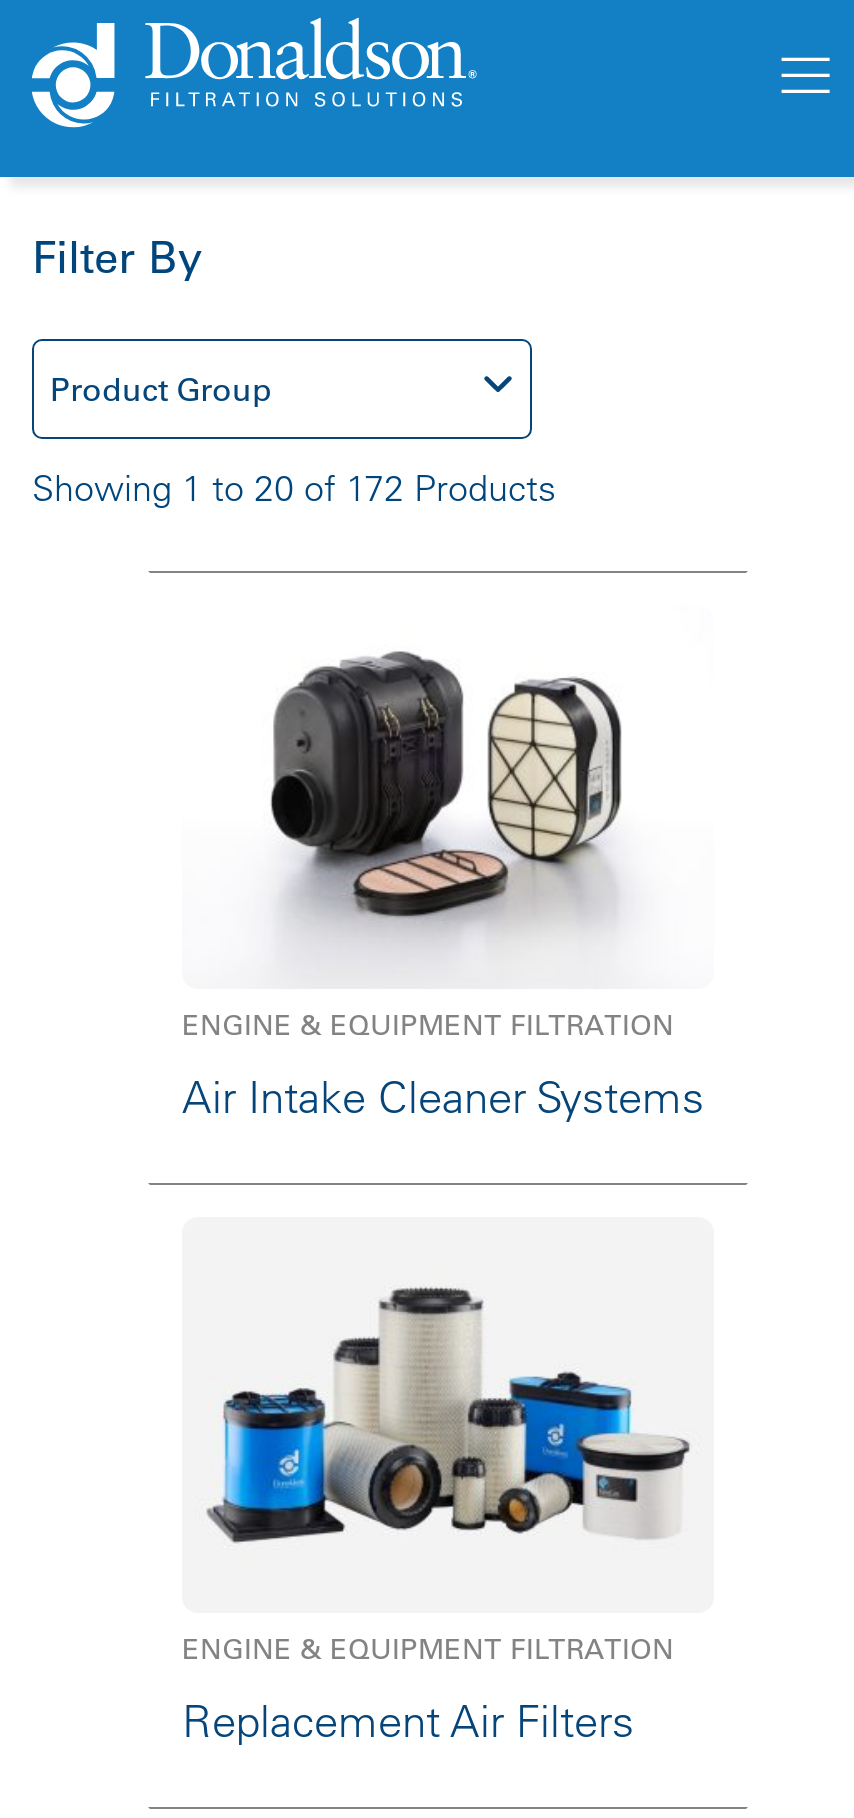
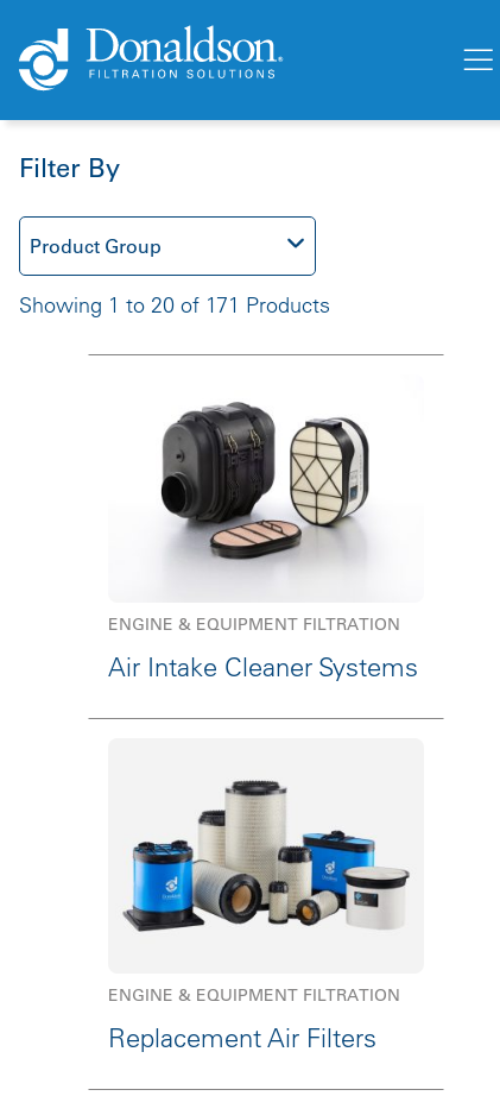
[32,465,556,511] Showing 1 to 20 of 172 Products -> [19,291,330,319] Showing 1 to 20 of 171 Products

